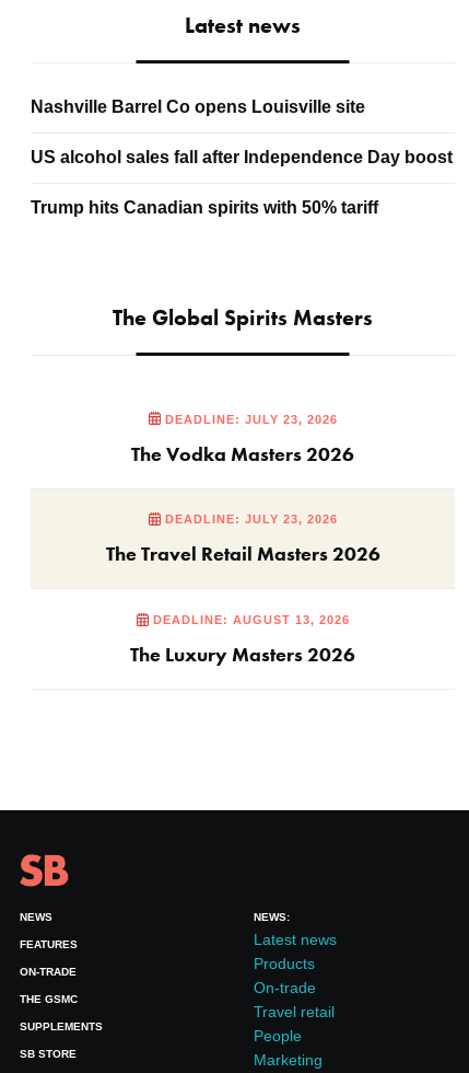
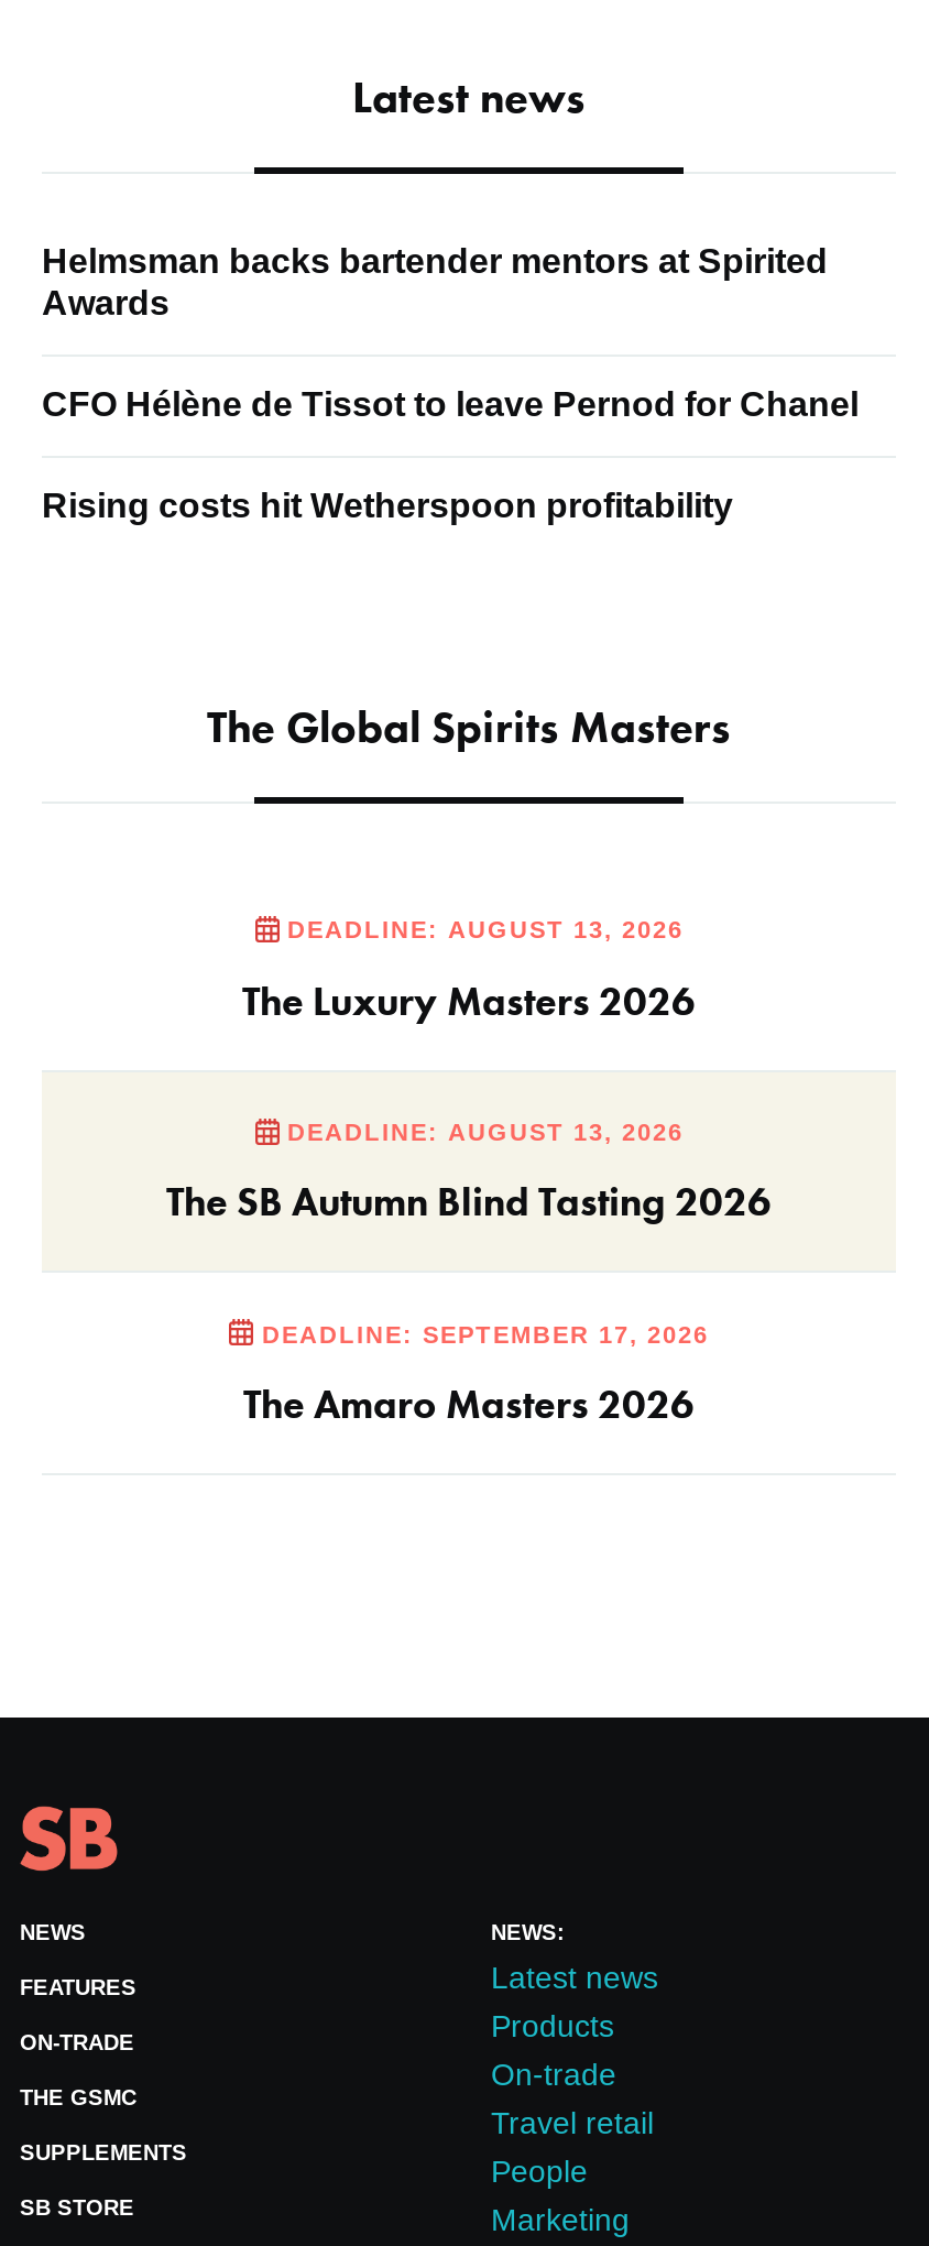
[31,98,365,116] Nashville Barrel Co opens Louisville site -> [42,242,828,322] Helmsman backs bartender mentors at Spirited | Awards
[31,148,453,167] US alcohol sales fall after Independence Day boost -> [42,386,859,423] CFO Hélène de Tissot to leave Pernod for Chanel
[31,198,378,217] Trump hits Canadian spirits with 50% tariff -> [42,487,733,524] Rising costs hit Wetherspoon profitability
[105,413,380,567] DEADLINE: JULY 23, 2026 | The Vodka Masters 2026 | DEADLINE: JULY 23, 2026 | The Travel Retail Masters 2026 -> none
moved [130,613,355,667] -> [242,918,696,1026]: DEADLINE: AUGUST 13, 2026 | The Luxury Masters 2026
none -> [166,1119,772,1429] DEADLINE: AUGUST 13, 2026 | The SB Autumn Blind Tasting 2026 | DEADLINE: SEPTEMBER 17, 2026 | The Amaro Masters 2026

